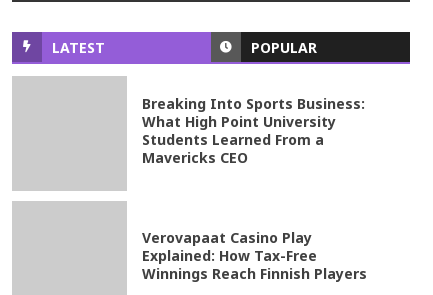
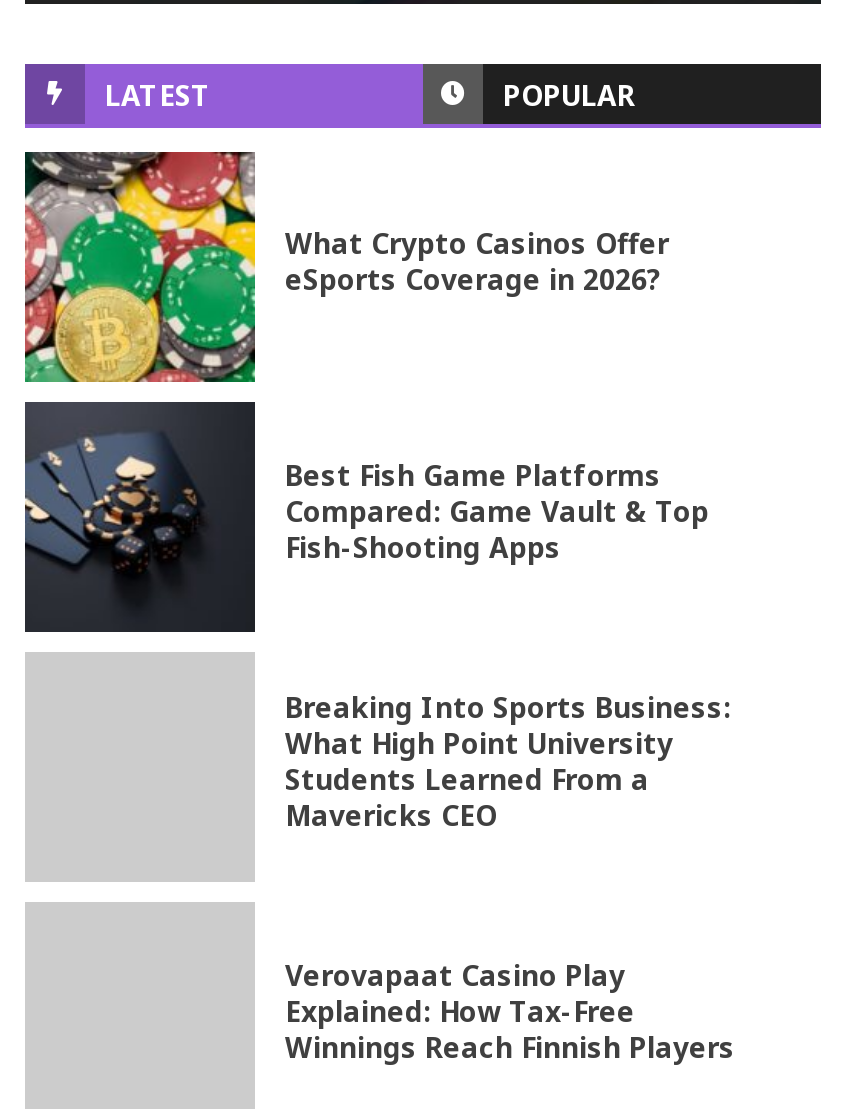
none -> [23,400,709,632] [image] | Best Fish Game Platforms | Compared: Game Vault & Top | Fish-Shooting Apps
none -> [25,150,669,384] [image] | What Crypto Casinos Offer | eSports Coverage in 2026?

